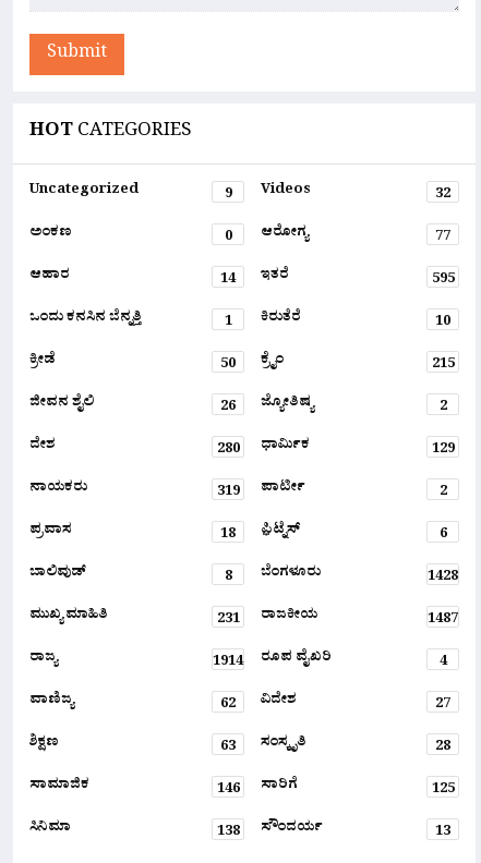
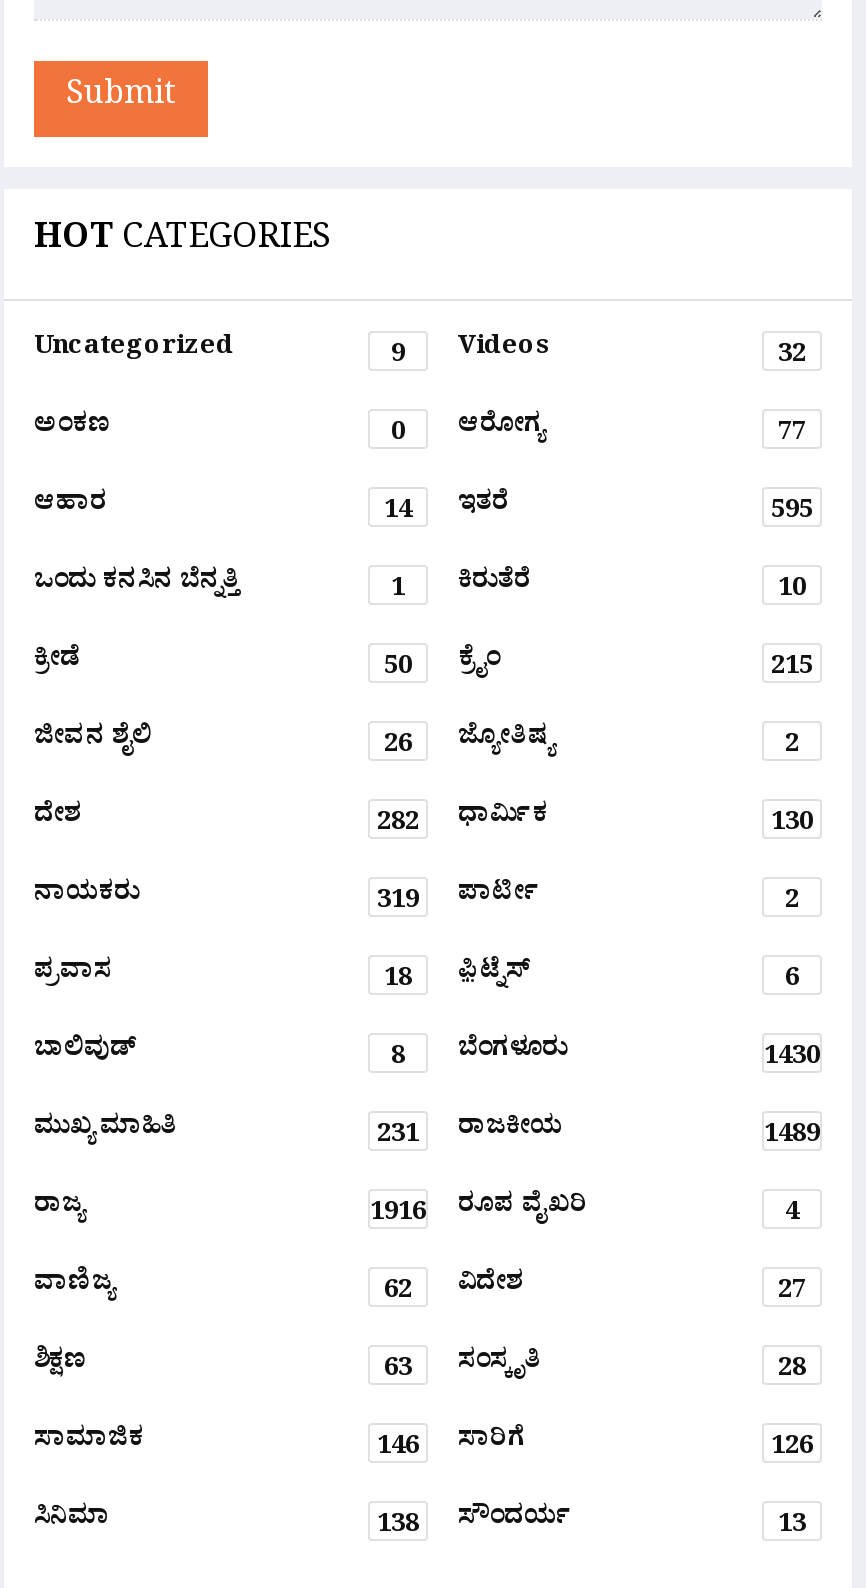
[217,439,239,462] 280 -> [377,805,419,847] 282
[431,439,454,462] 129 -> [771,805,813,847] 130
[428,567,458,590] 1428 -> [764,1039,820,1081] 1430
[428,609,458,632] 1487 -> [764,1117,820,1159] 1489
[213,652,243,675] 1914 -> [370,1195,426,1237] 1916
[431,779,454,802] 125 -> [771,1429,813,1471] 126

